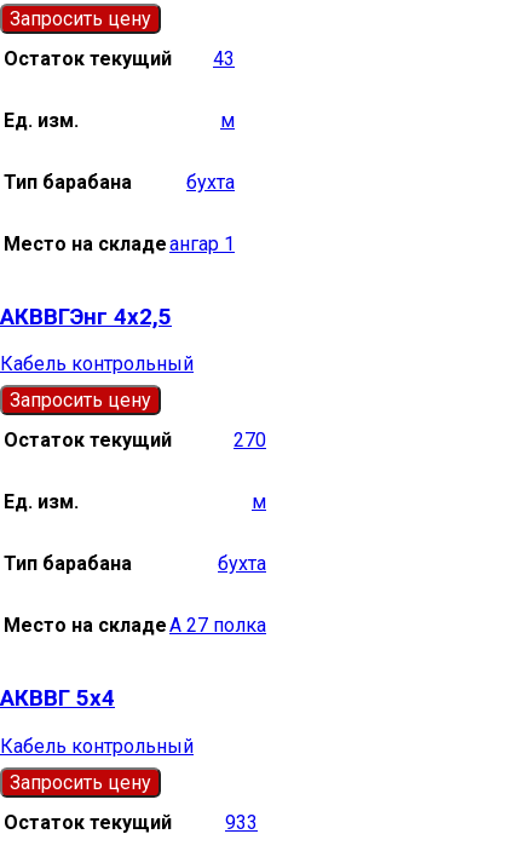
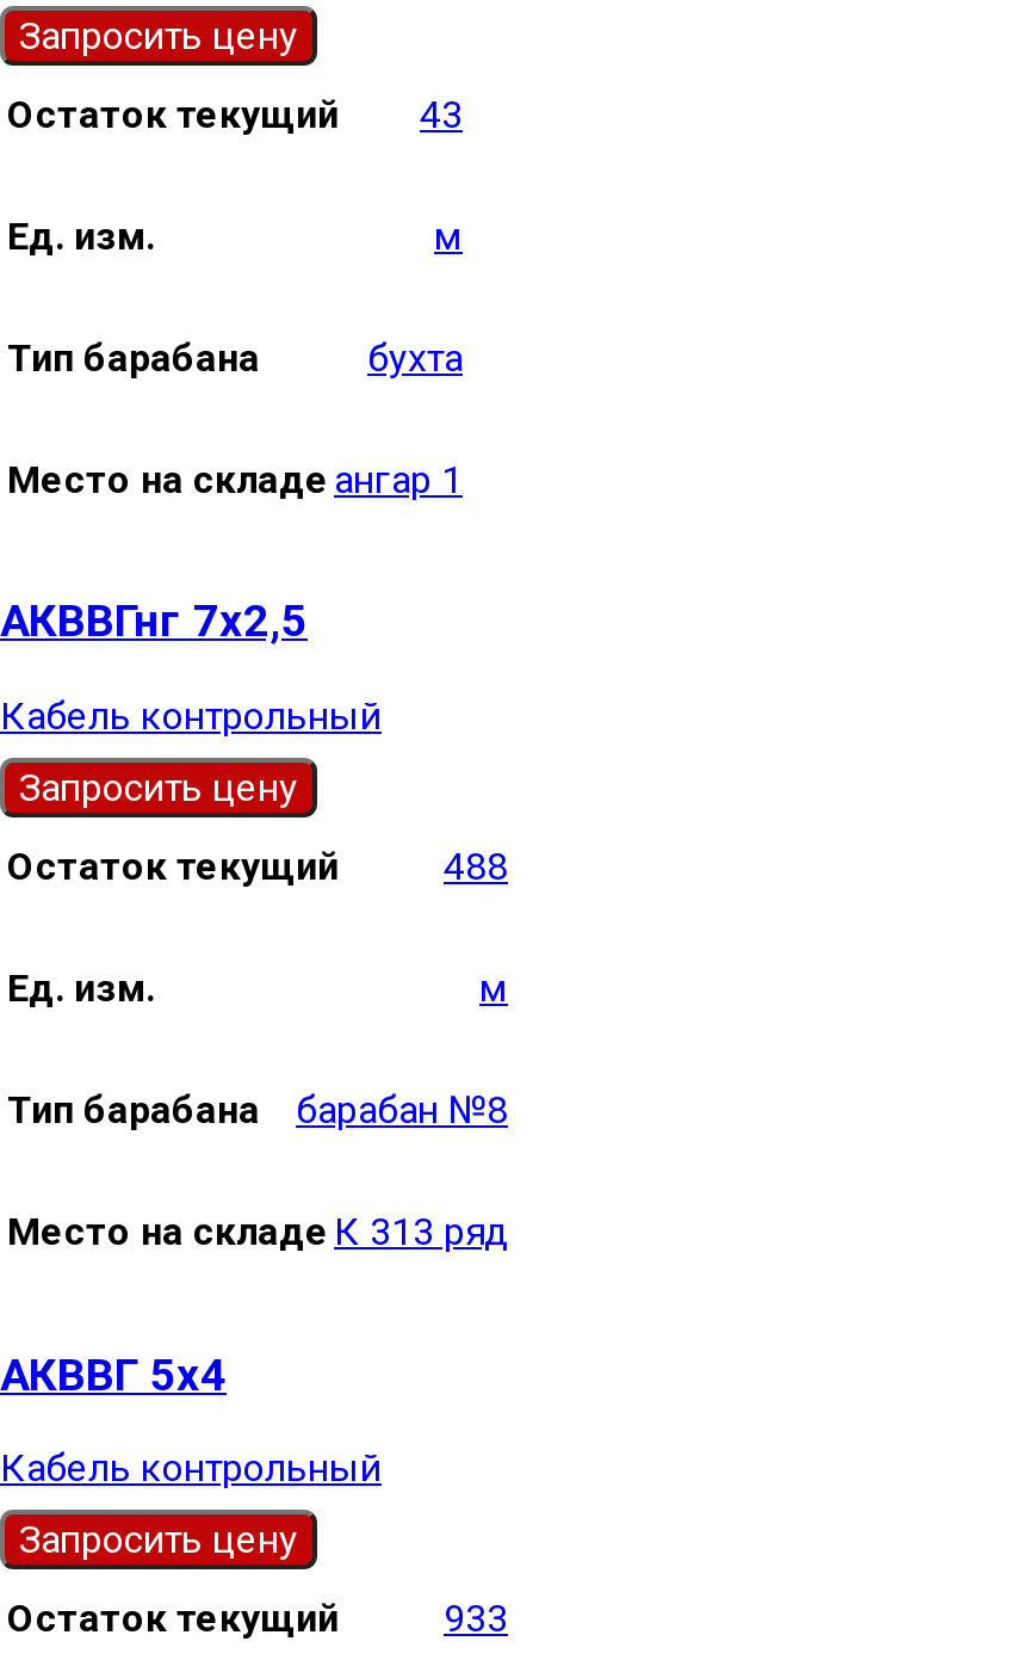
[0,303,172,330] АКВВГЭнг 4х2,5 -> [0,596,308,648] АКВВГнг 7х2,5
[234,429,266,452] 270 -> [444,843,508,889] 488
[218,552,266,575] бухта -> [296,1087,508,1132] барабан №8
[4,614,266,637] Место на складе А 27 полка -> [7,1208,508,1254] Место на складе К 313 ряд

